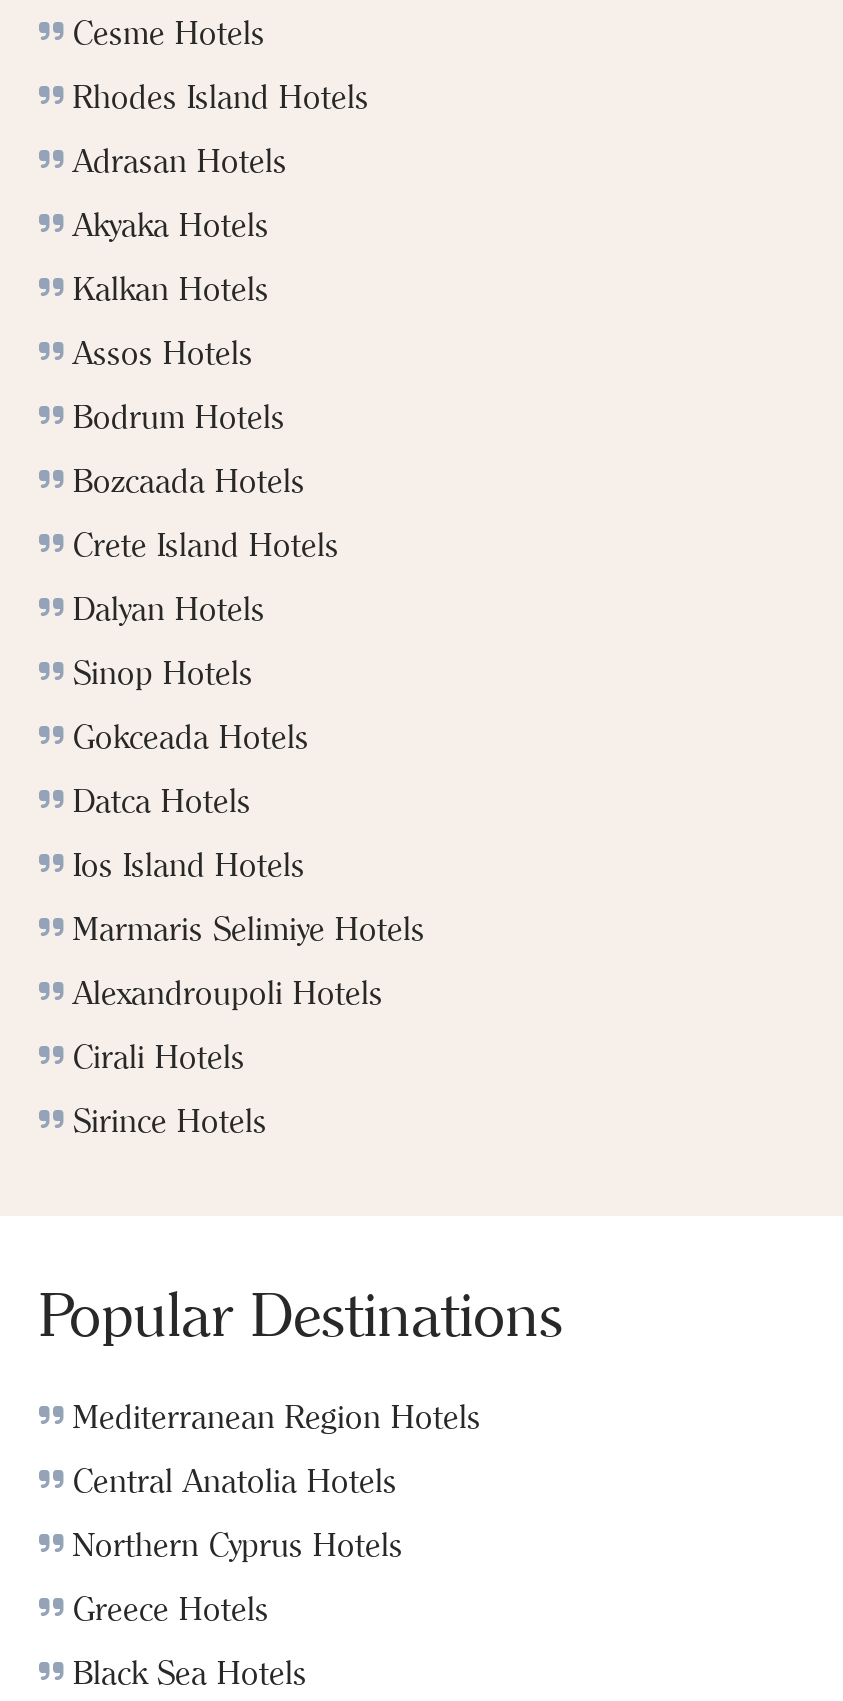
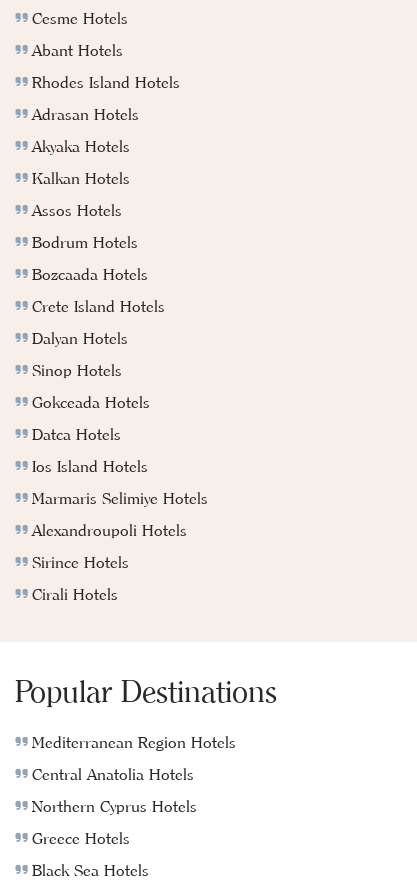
none -> [32,40,123,60] Abant Hotels
moved [73,1036,245,1076] -> [32,584,118,604]: Cirali Hotels

